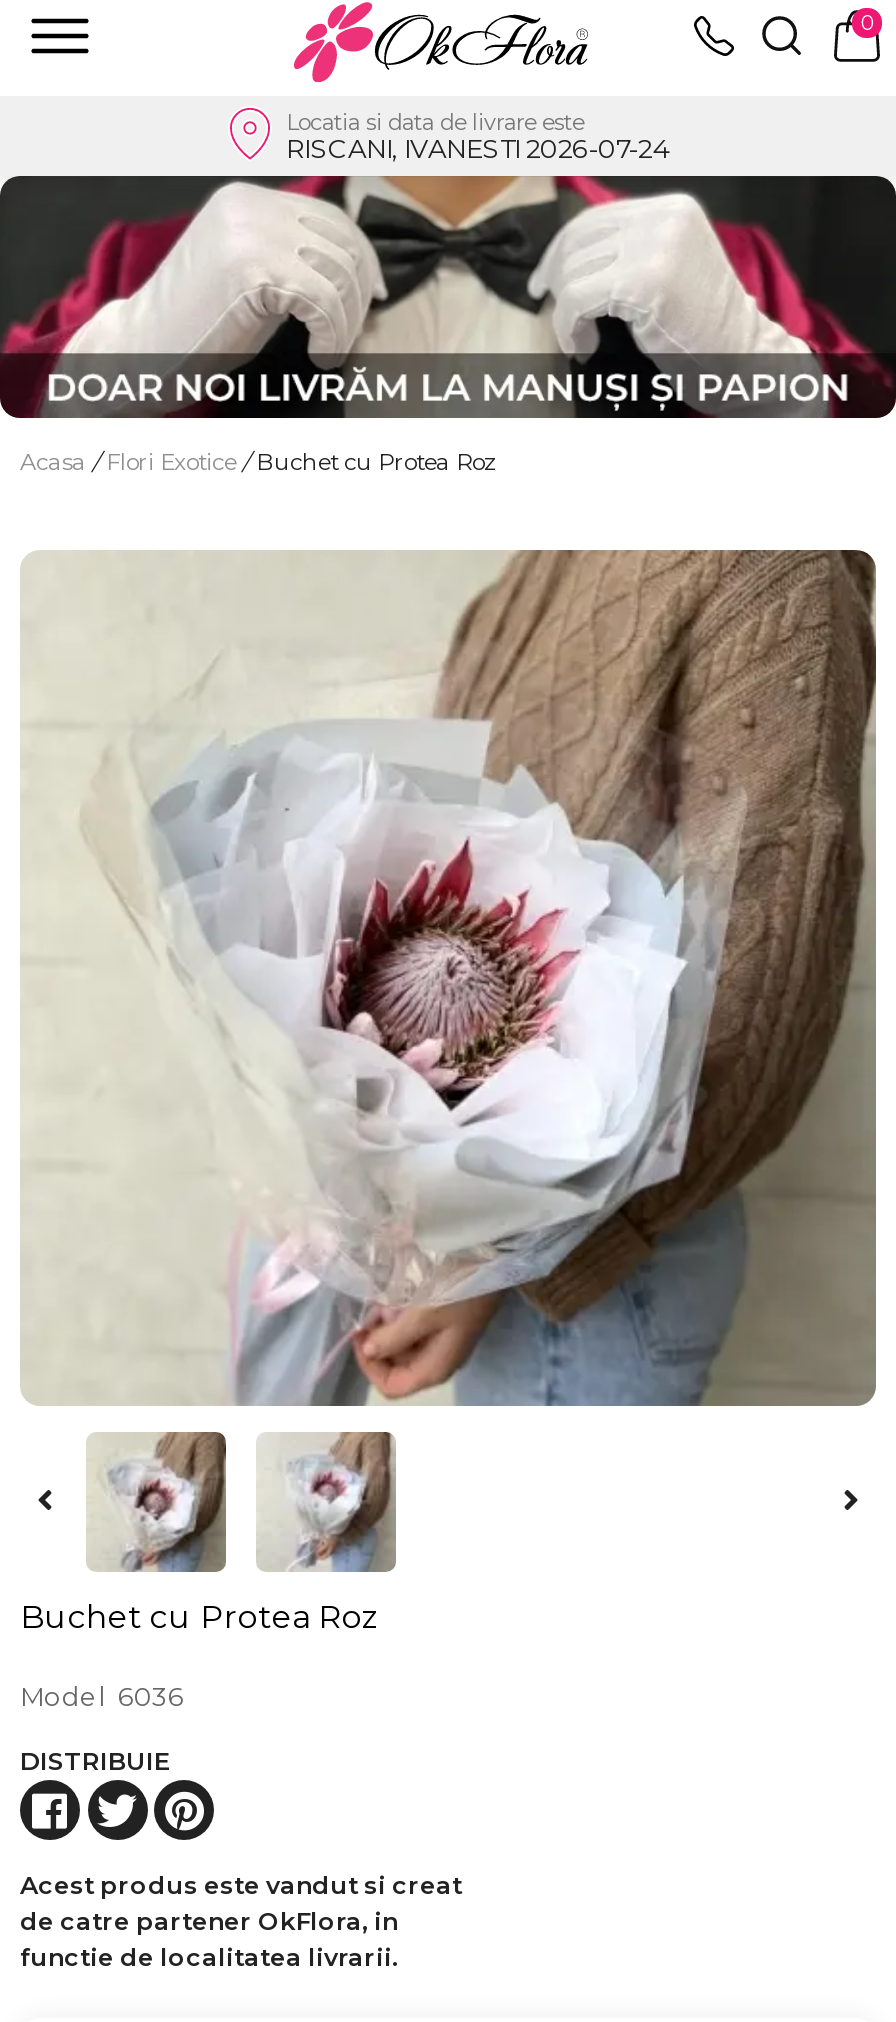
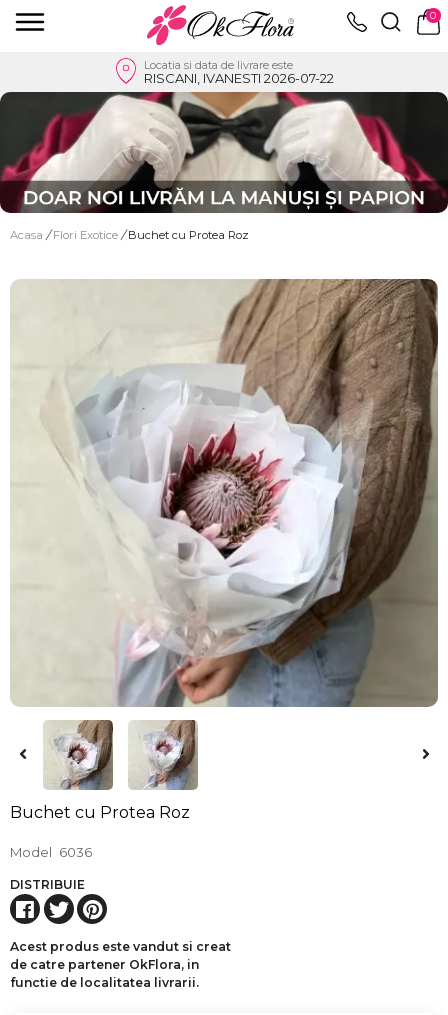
[286,131,668,163] RISCANI, IVANESTI 2026-07-24 -> [143,70,333,86] RISCANI, IVANESTI 2026-07-22

